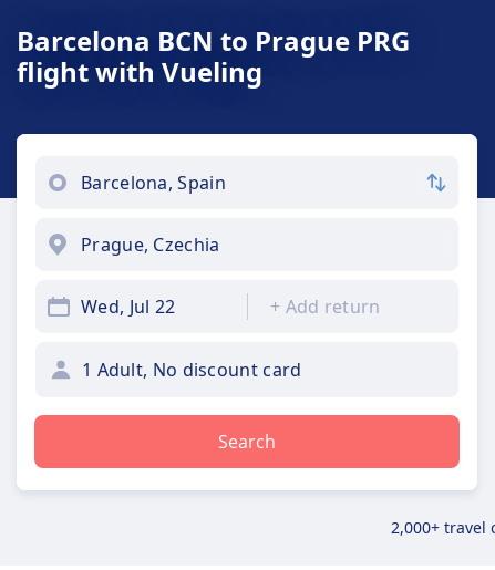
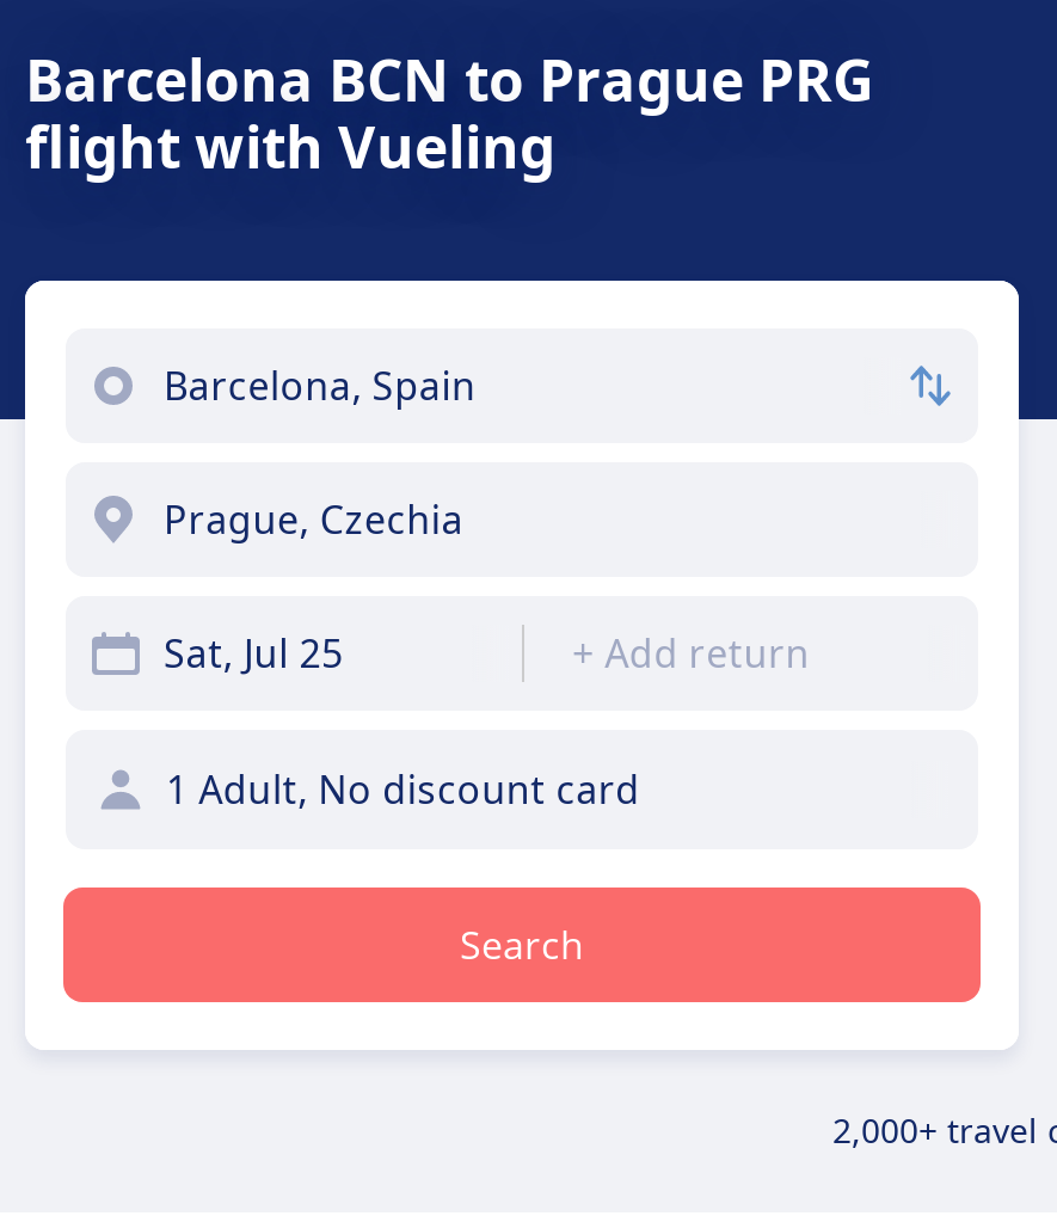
[81,294,175,319] Wed, Jul 22 -> [164,627,343,680] Sat, Jul 25

